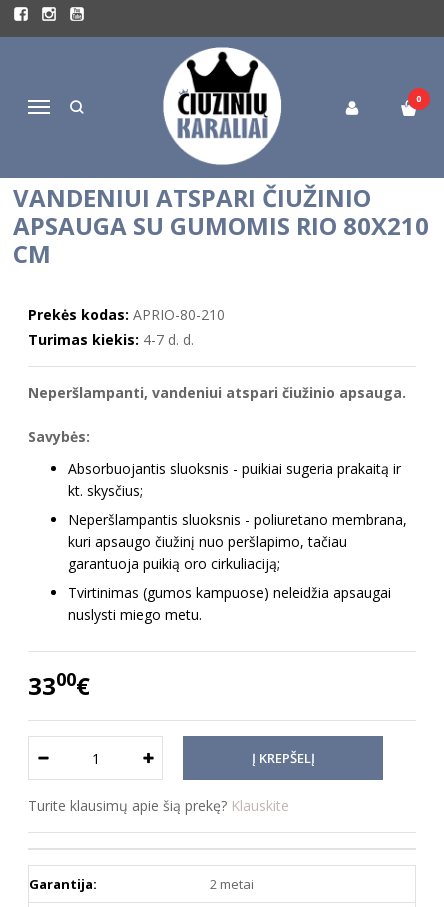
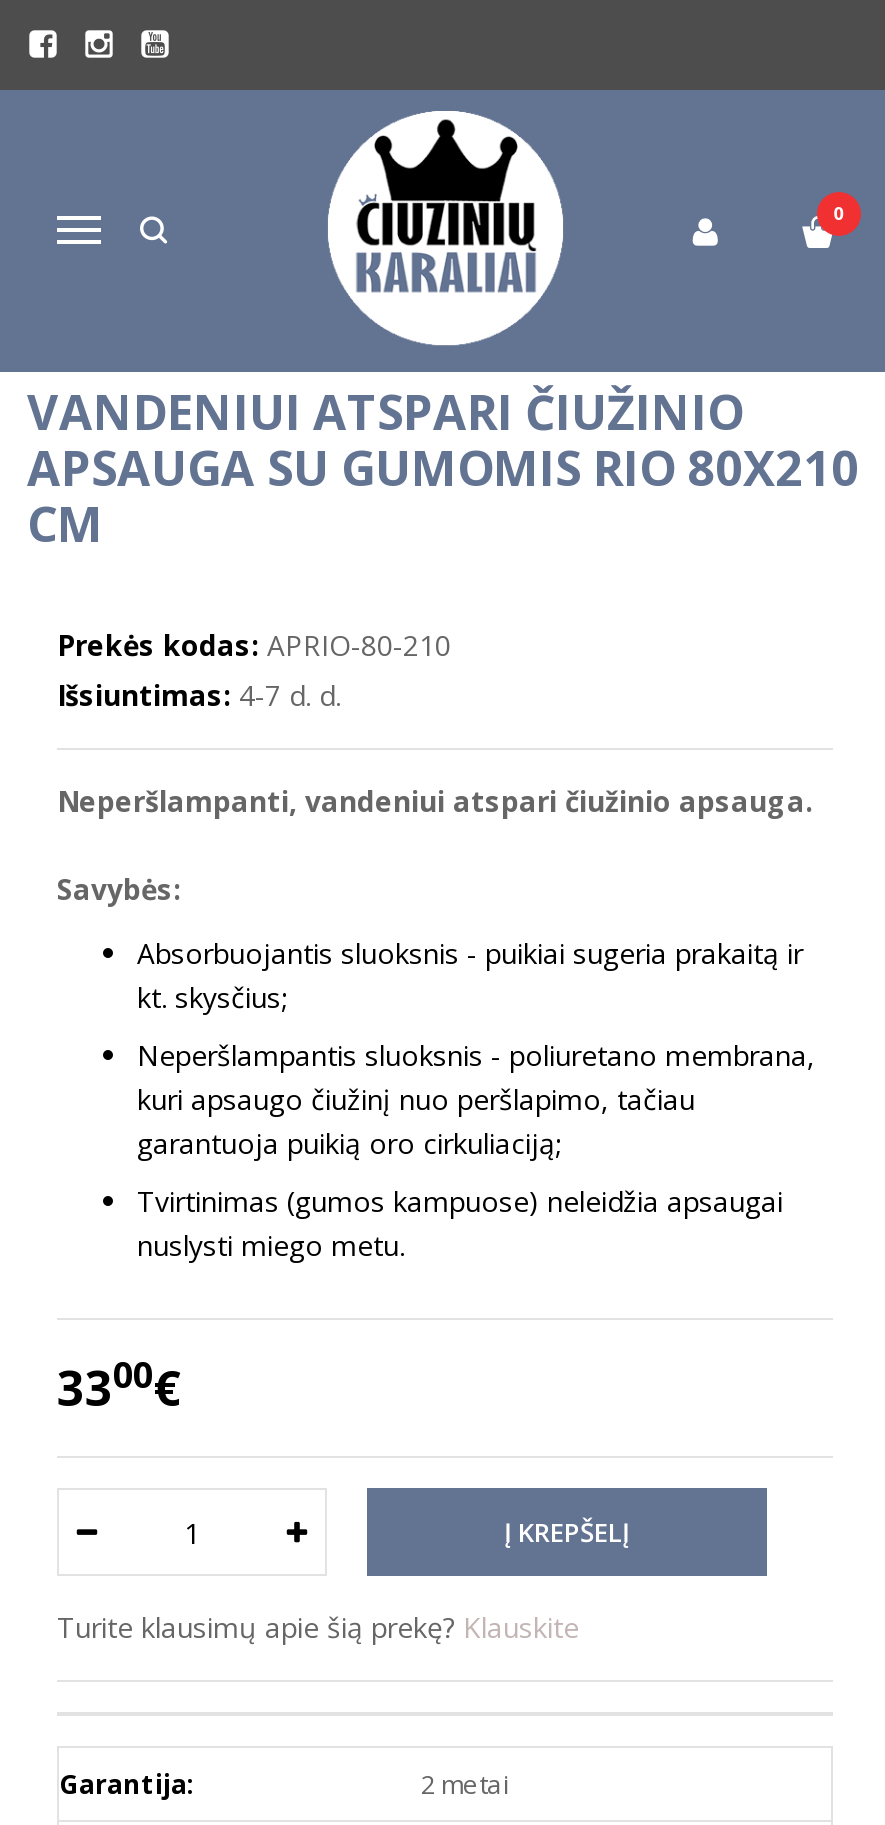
[28,330,194,349] Turimas kiekis: 4-7 d. d. -> [57,676,341,714] Išsiuntimas: 4-7 d. d.

